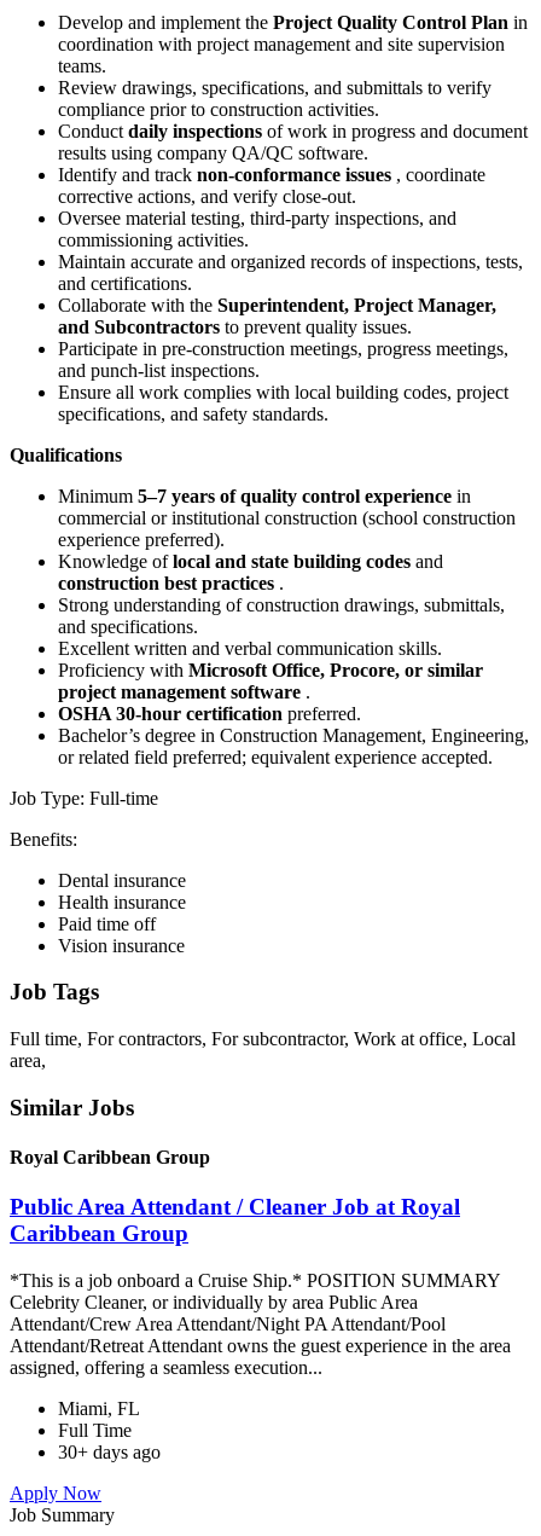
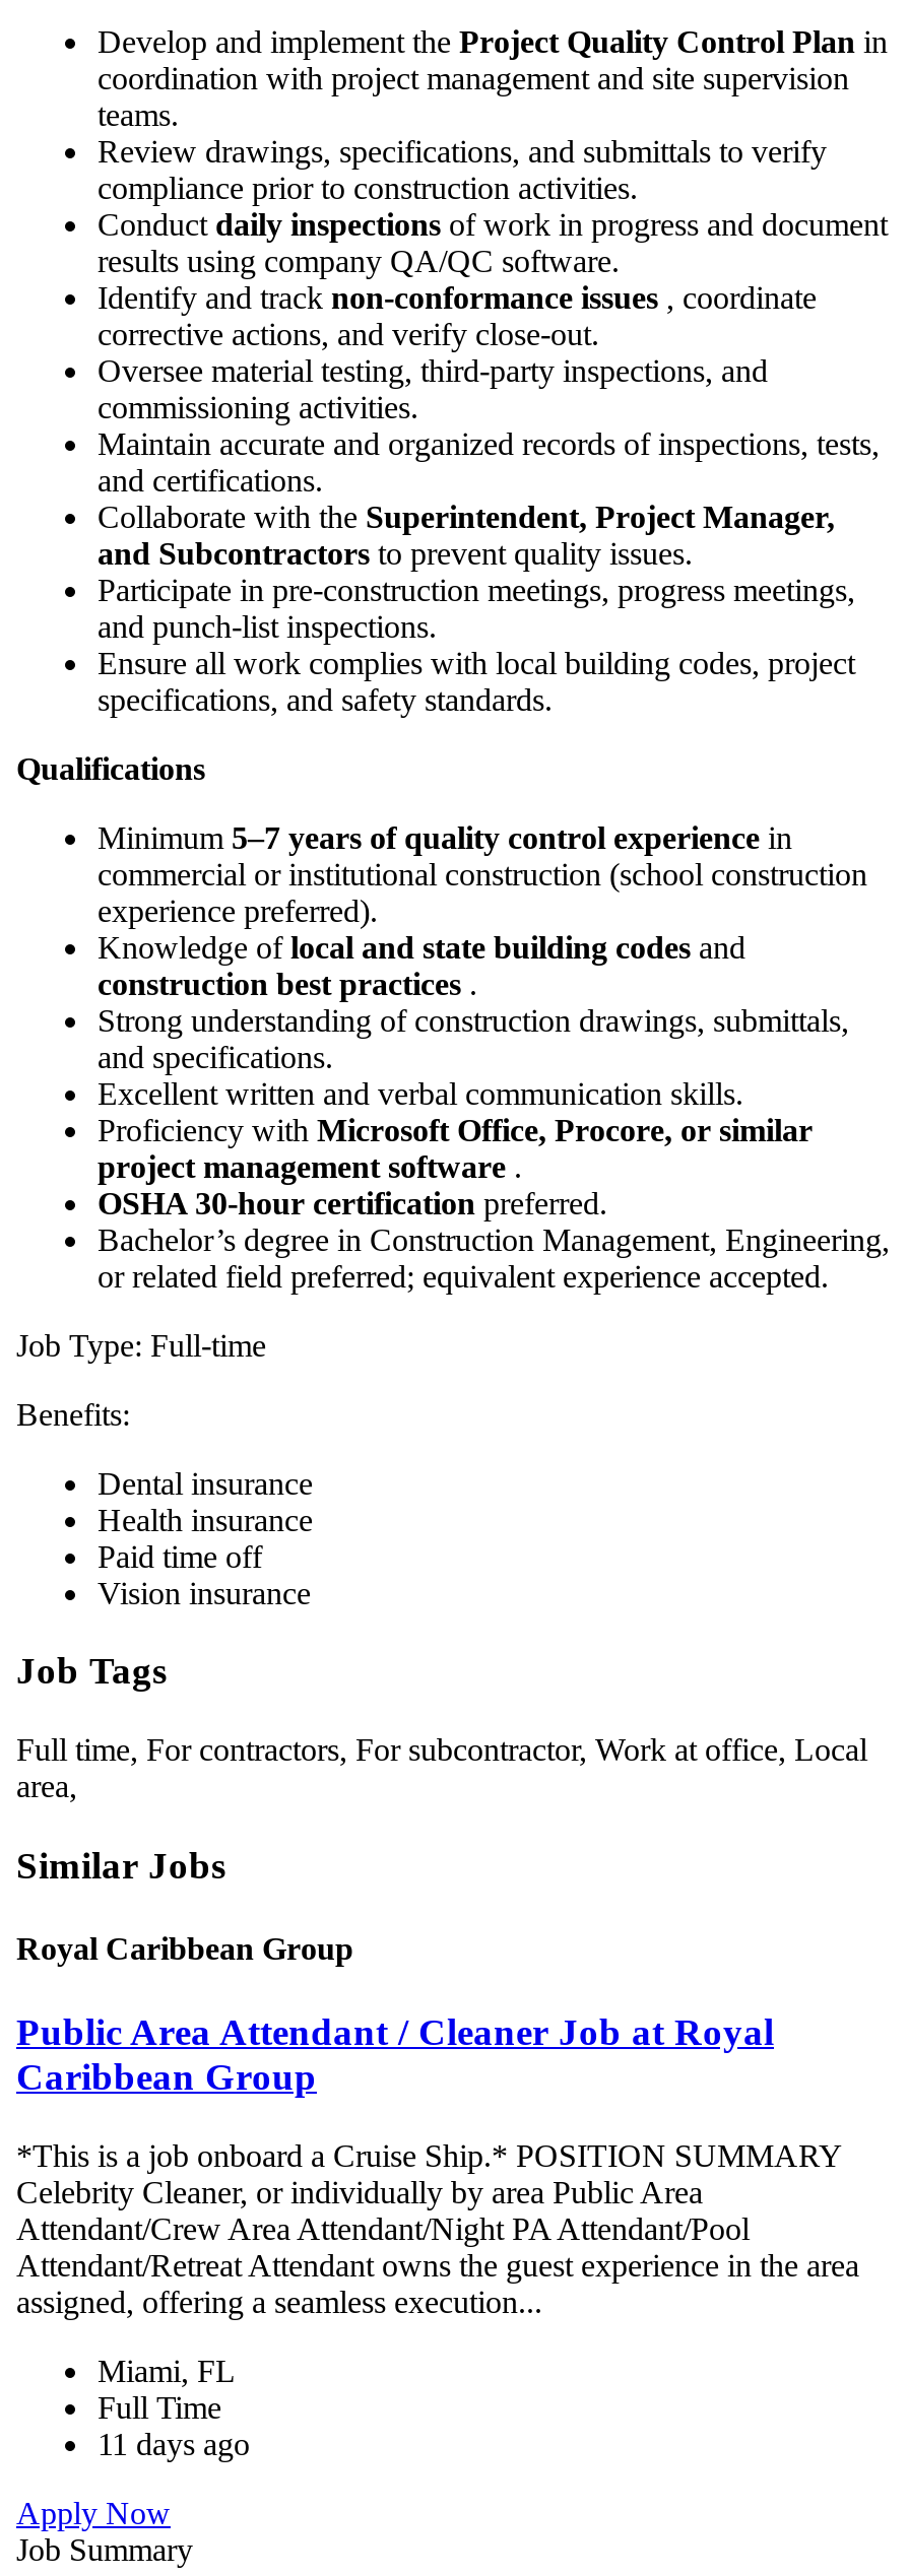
[58,1442,161,1462] 30+ days ago -> [98,2427,250,2461] 11 days ago

